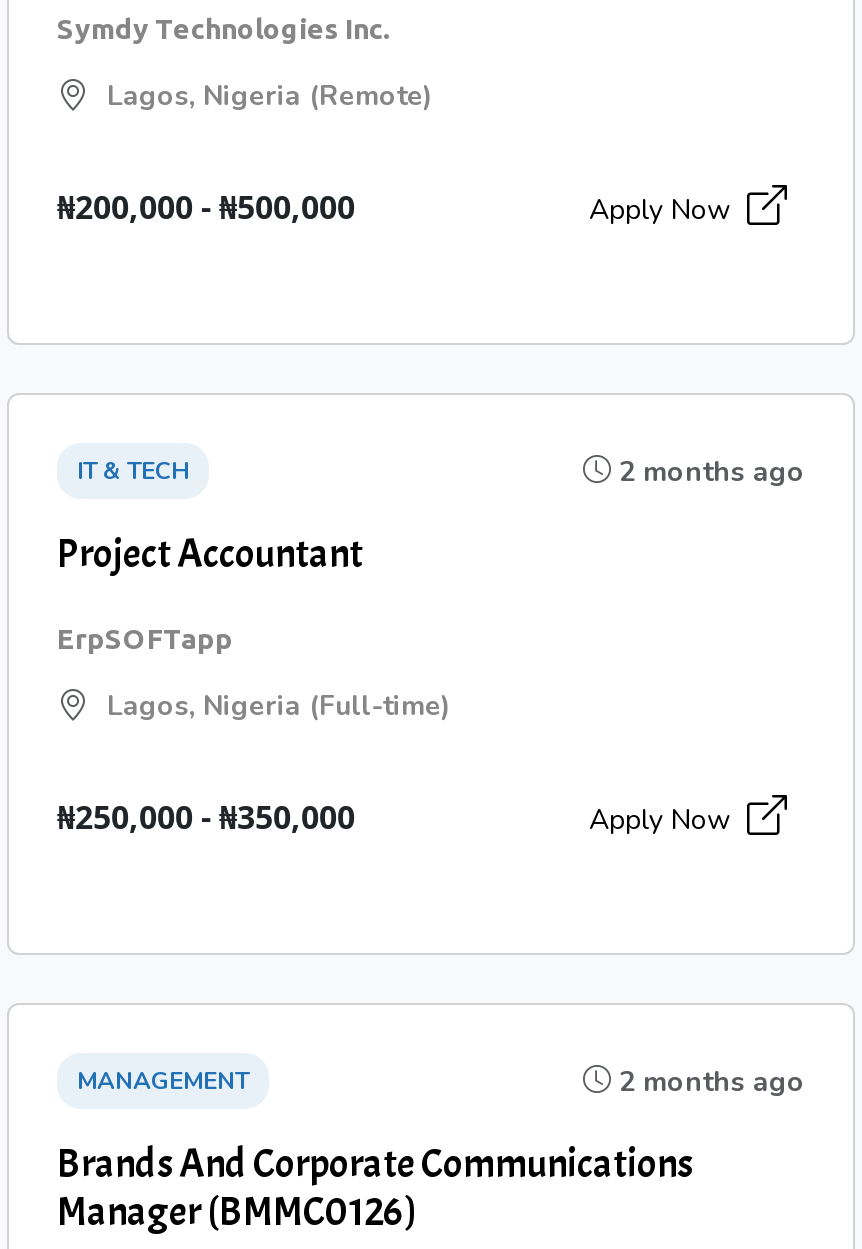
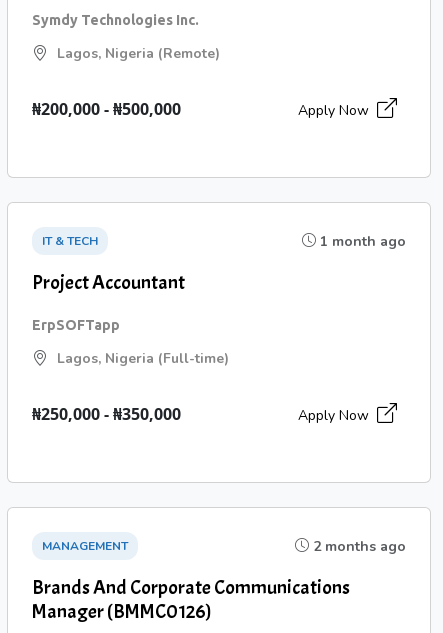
[619,452,805,490] 2 months ago -> [320,231,406,250] 1 month ago

